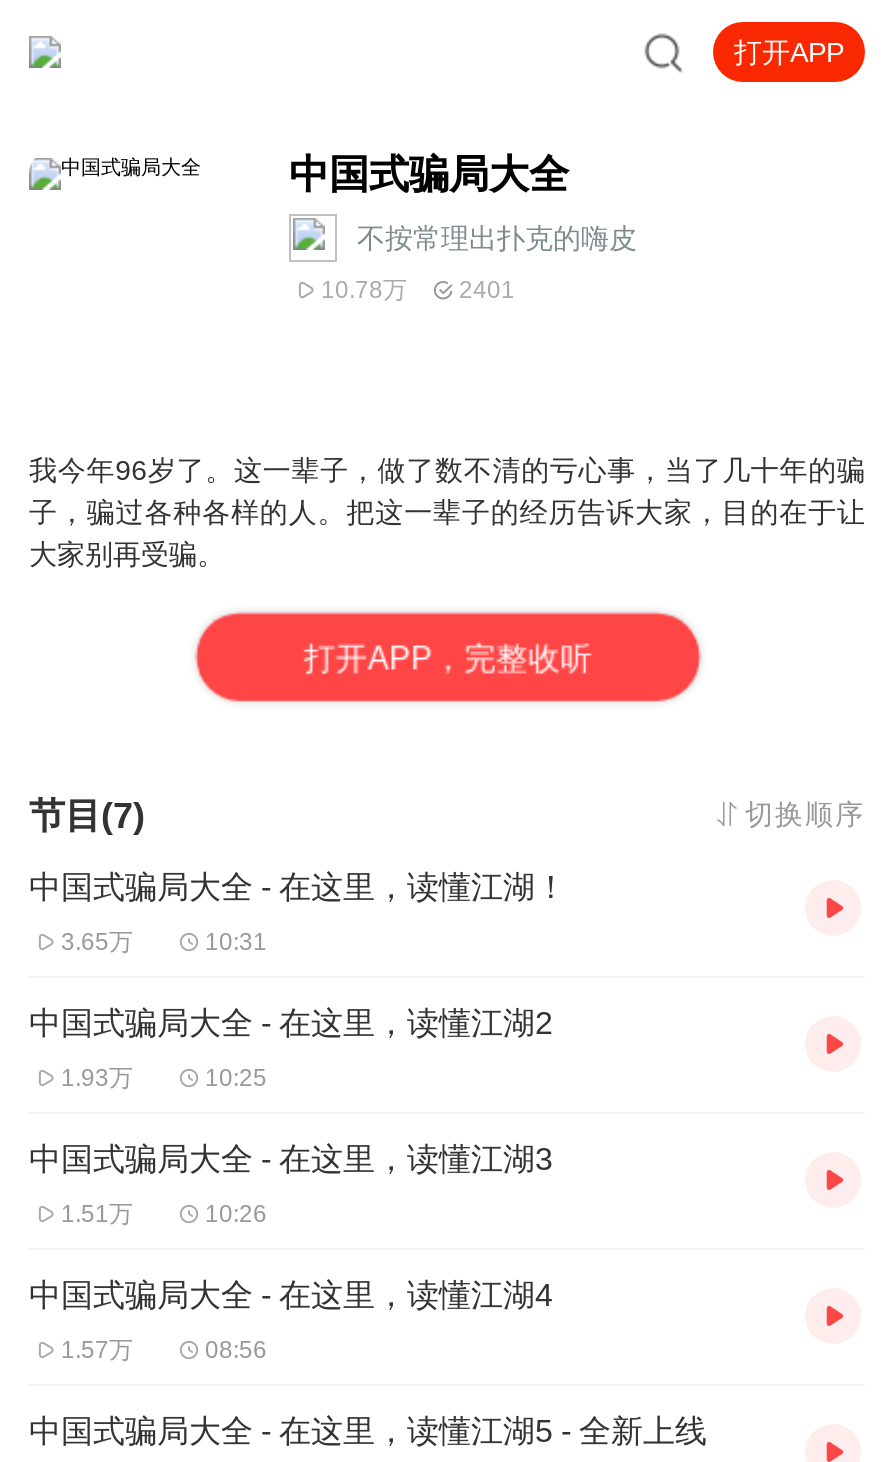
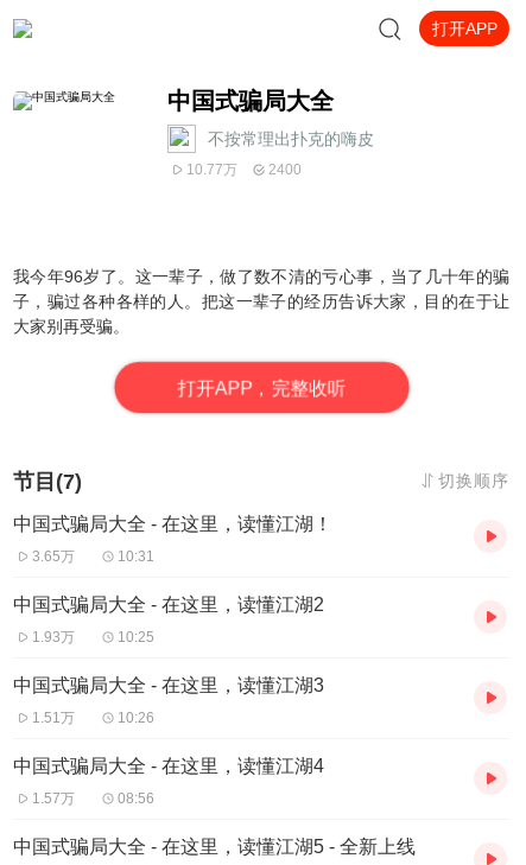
[321,276,407,304] 10.78万 -> [186,161,237,178] 10.77万
[459,276,515,304] 2401 -> [268,161,302,178] 2400

